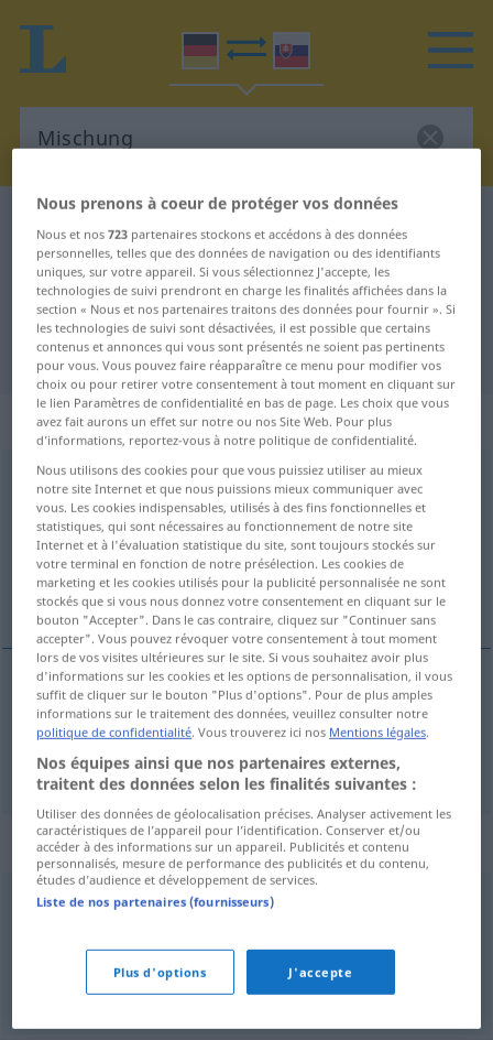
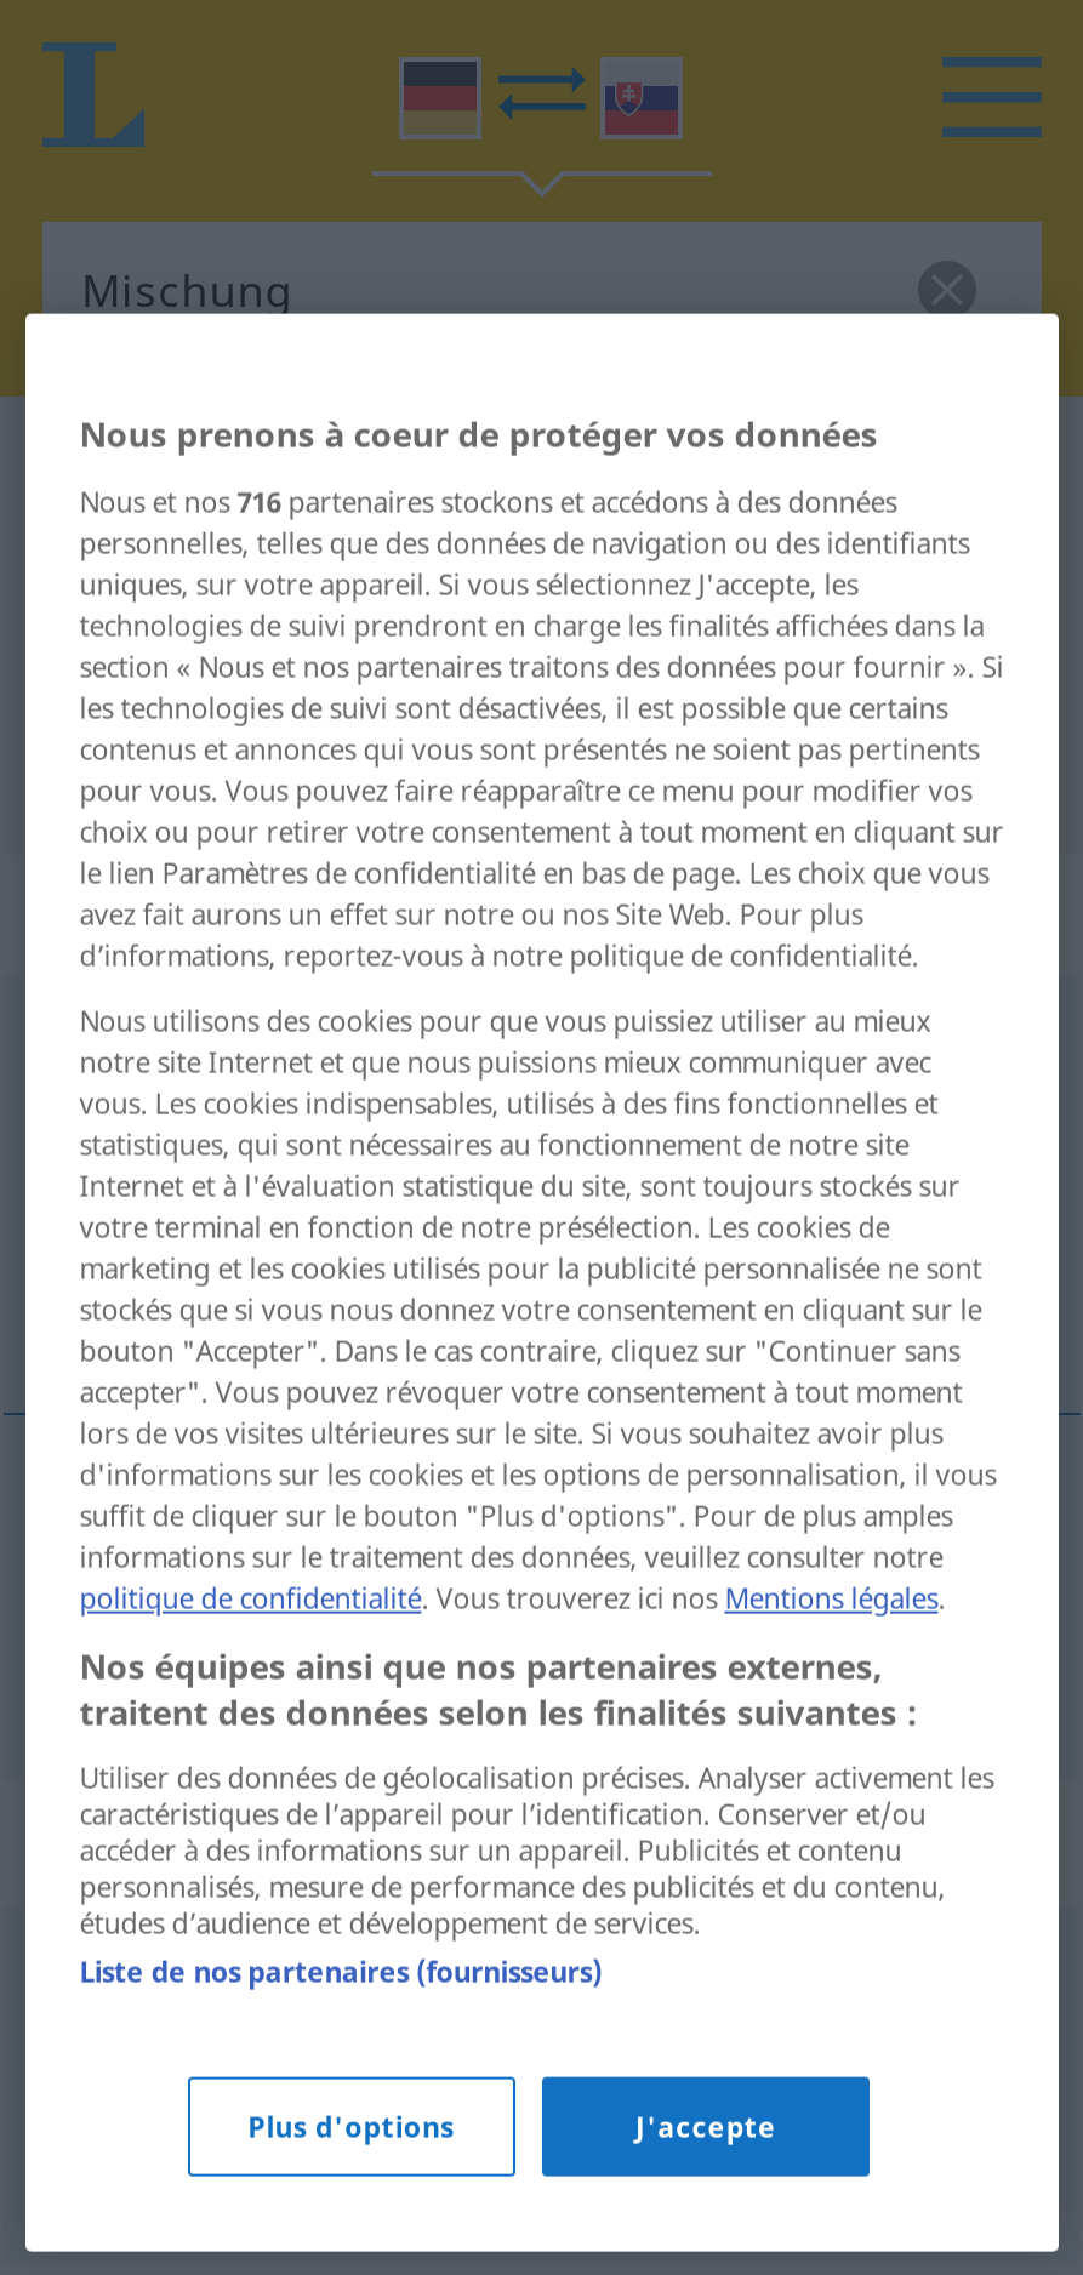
[37,226,407,242] Nous et nos 723 partenaires stockons et accédons à des données -> [79,483,897,520] Nous et nos 716 partenaires stockons et accédons à des données

